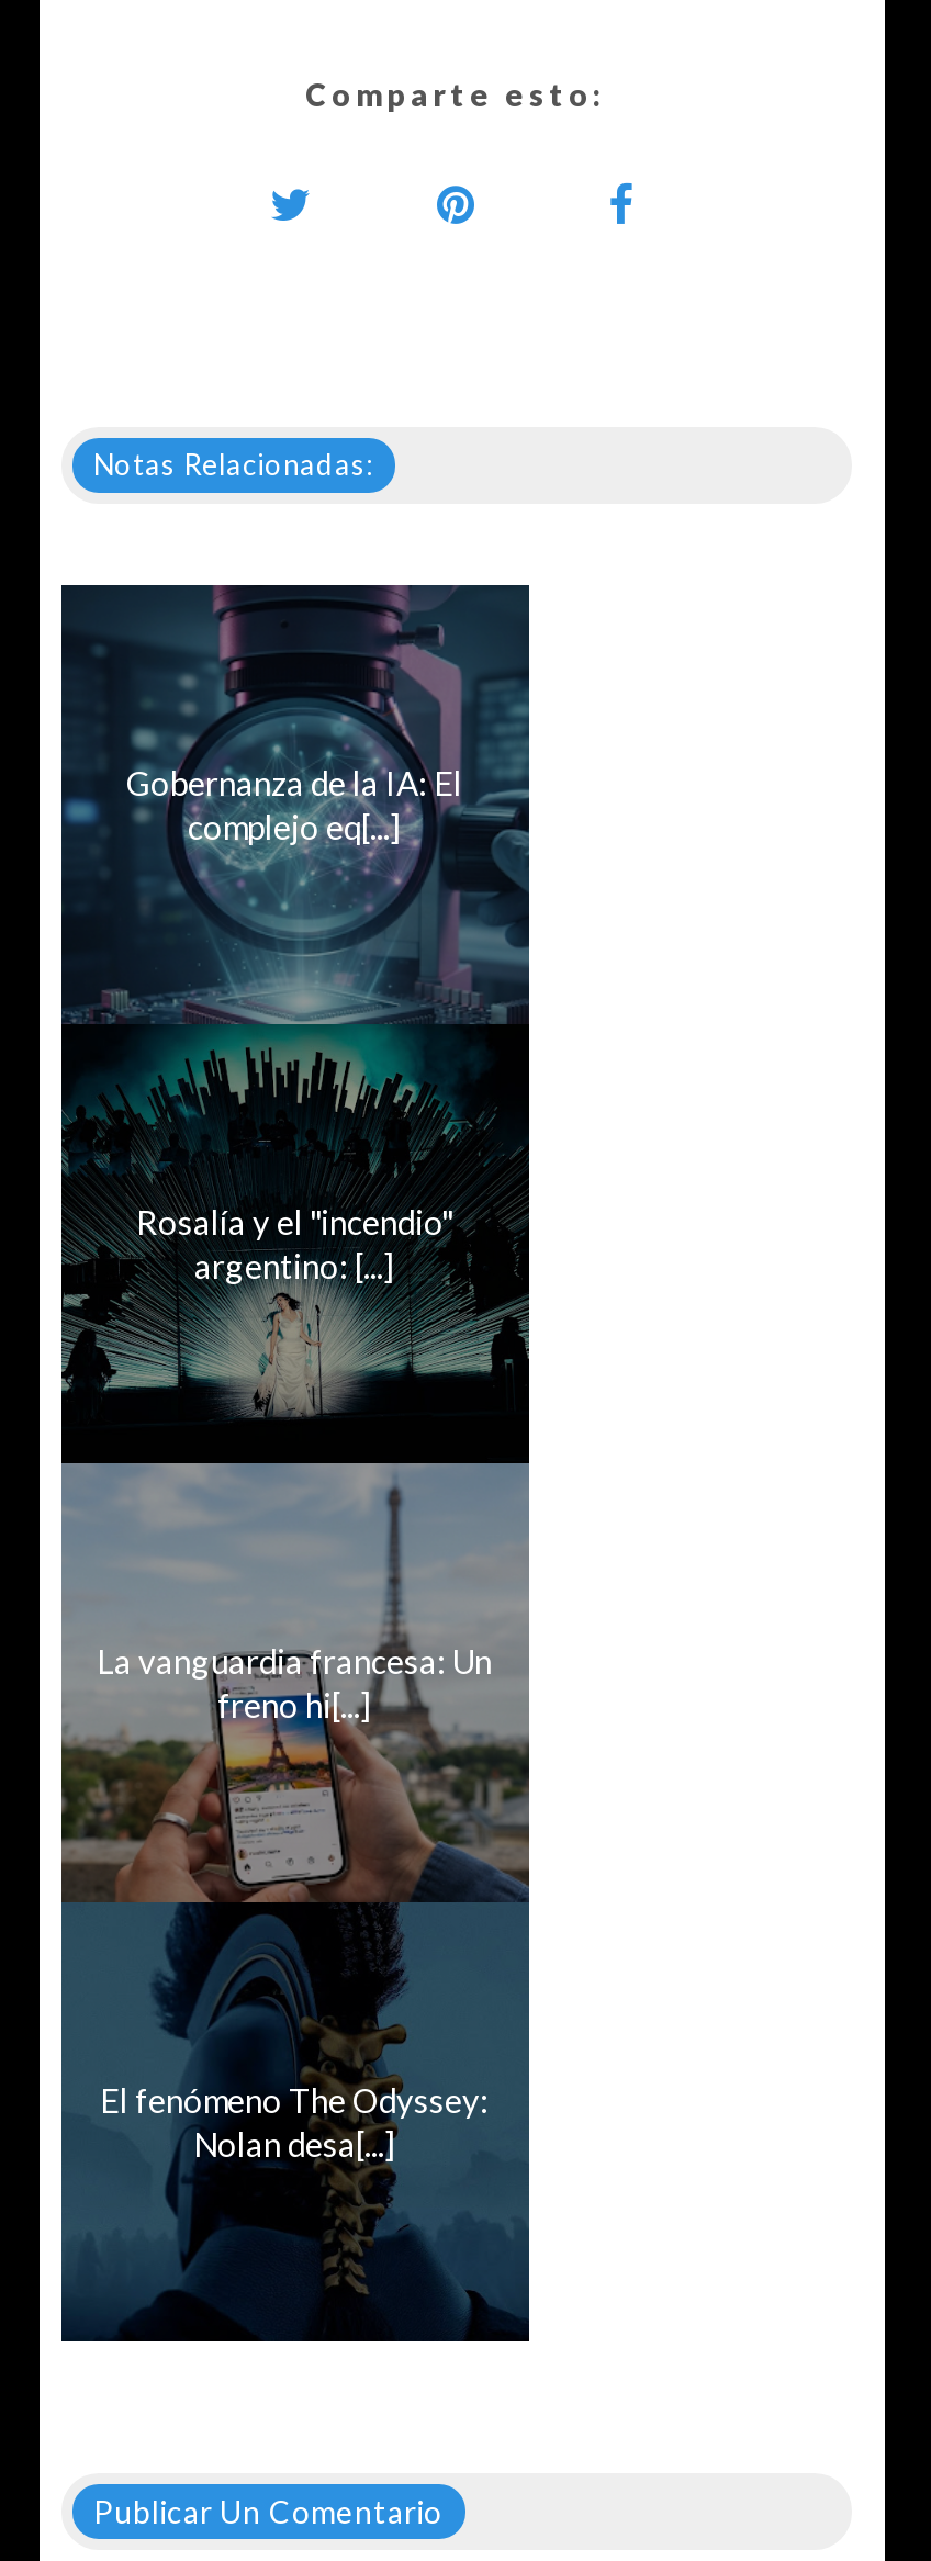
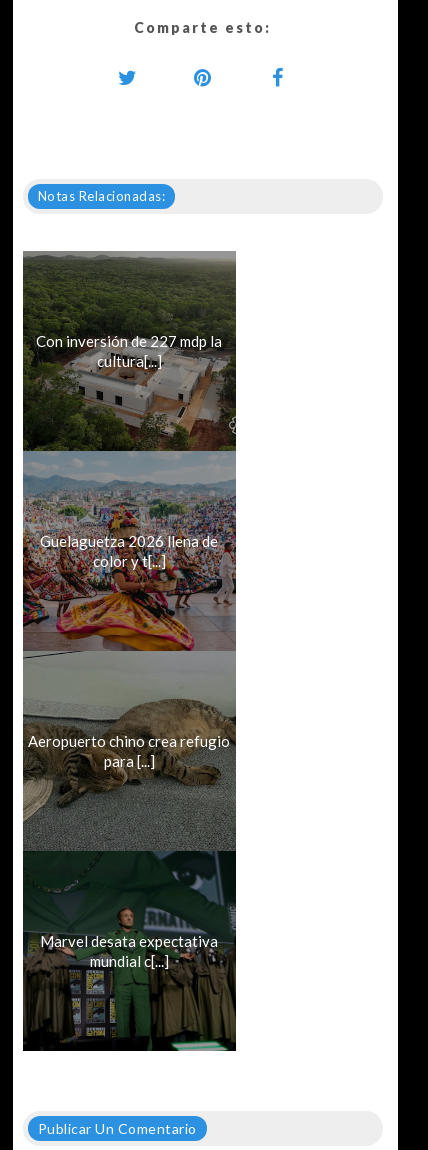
[61,583,529,846] [image] | Gobernanza de la IA: El | complejo eq[...] -> [23,251,237,370] [image] | Con inversión de 227 mdp la | cultura[...]
[59,818,531,1624] [image] | Rosalía y el "incendio" | argentino: [...] -> [22,357,237,724] [image] | Guelaguetza 2026 llena de | color y t[...]
[61,1641,529,2344] [image] | La vanguardia francesa: Un | freno hi[...] -> [23,732,236,1052] [image] | Aeropuerto chino crea refugio | para [...]
[100,2080,489,2163] El fenómeno The Odyssey: | Nolan desa[...] -> [40,932,218,970] Marvel desata expectativa | mundial c[...]

